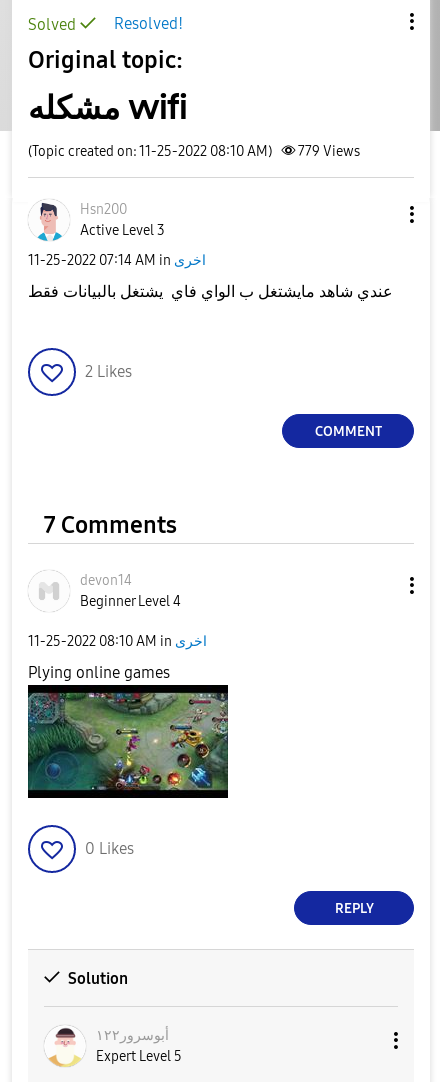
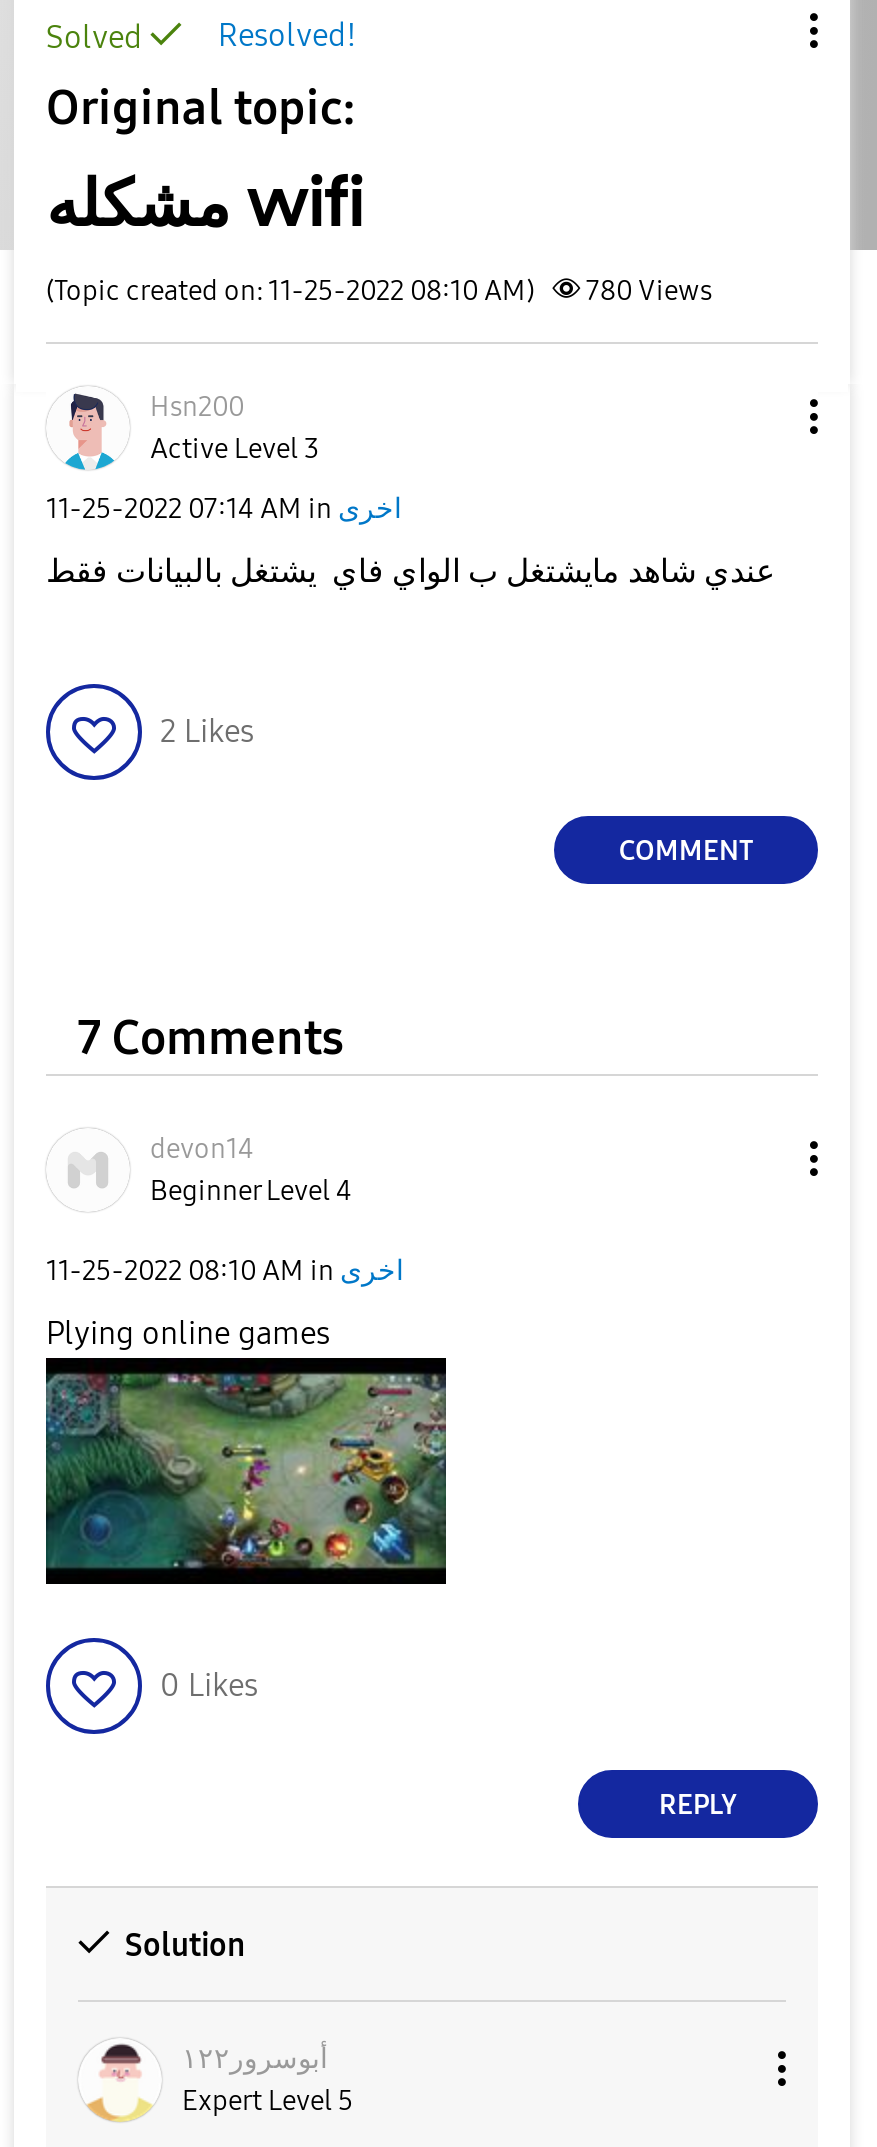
[28,143,360,160] (Topic created on: 11-25-2022 08:10 AM) 779 Views -> [46,274,712,308] (Topic created on: 11-25-2022 08:10 AM) 780 Views

